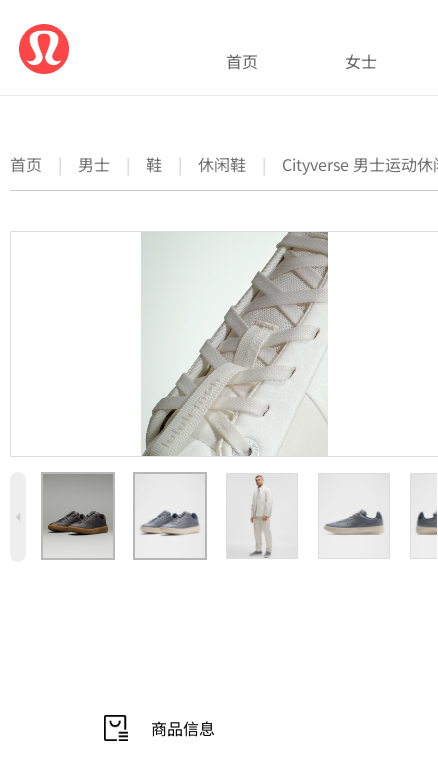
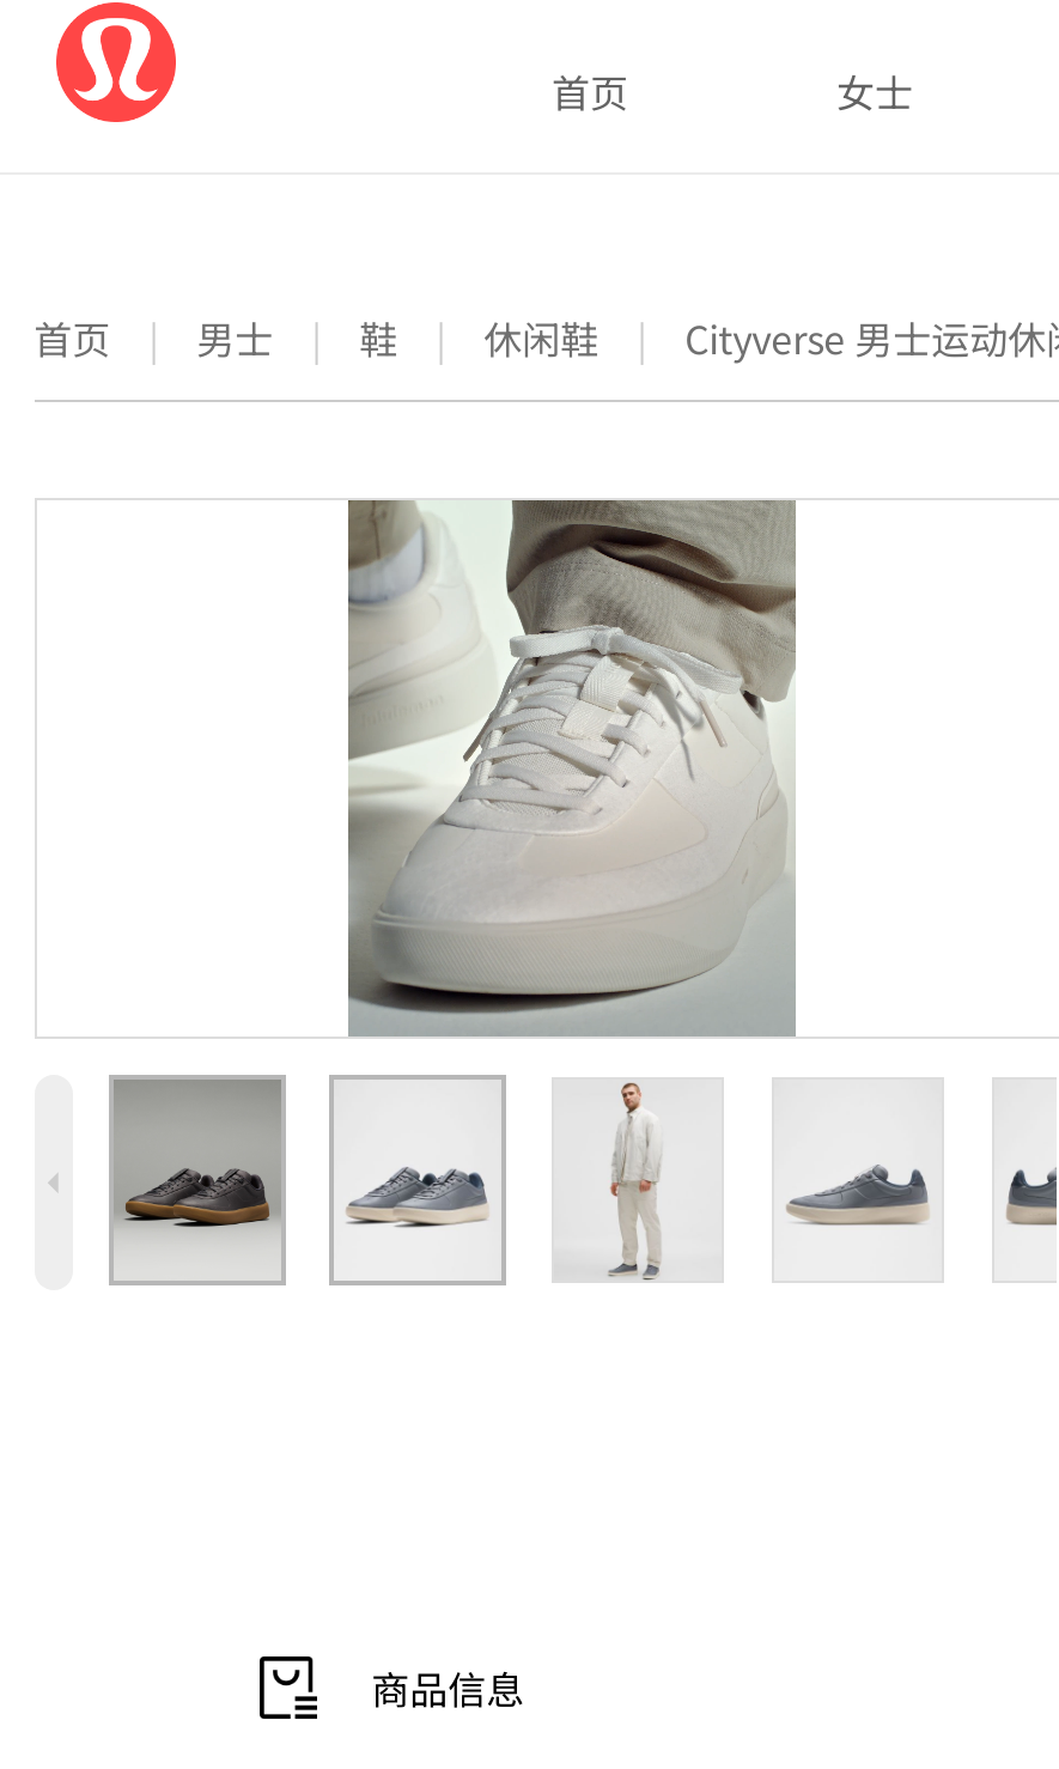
[141,232,328,456] [image] -> [346,498,796,1037] [image]

